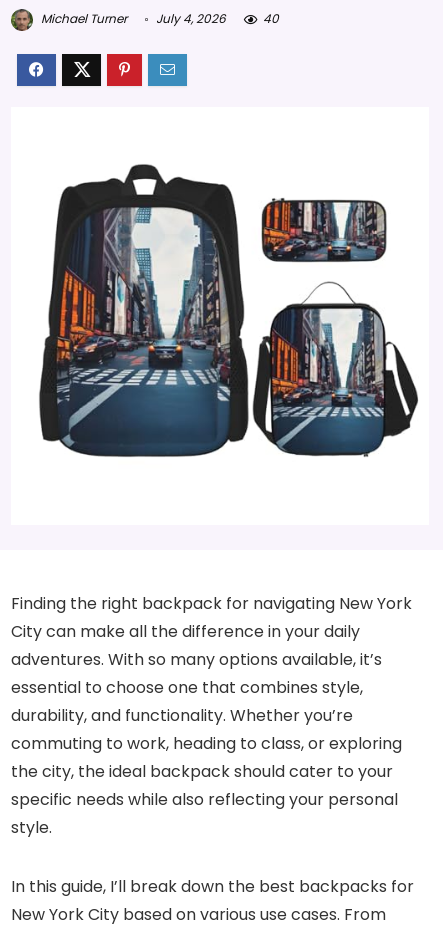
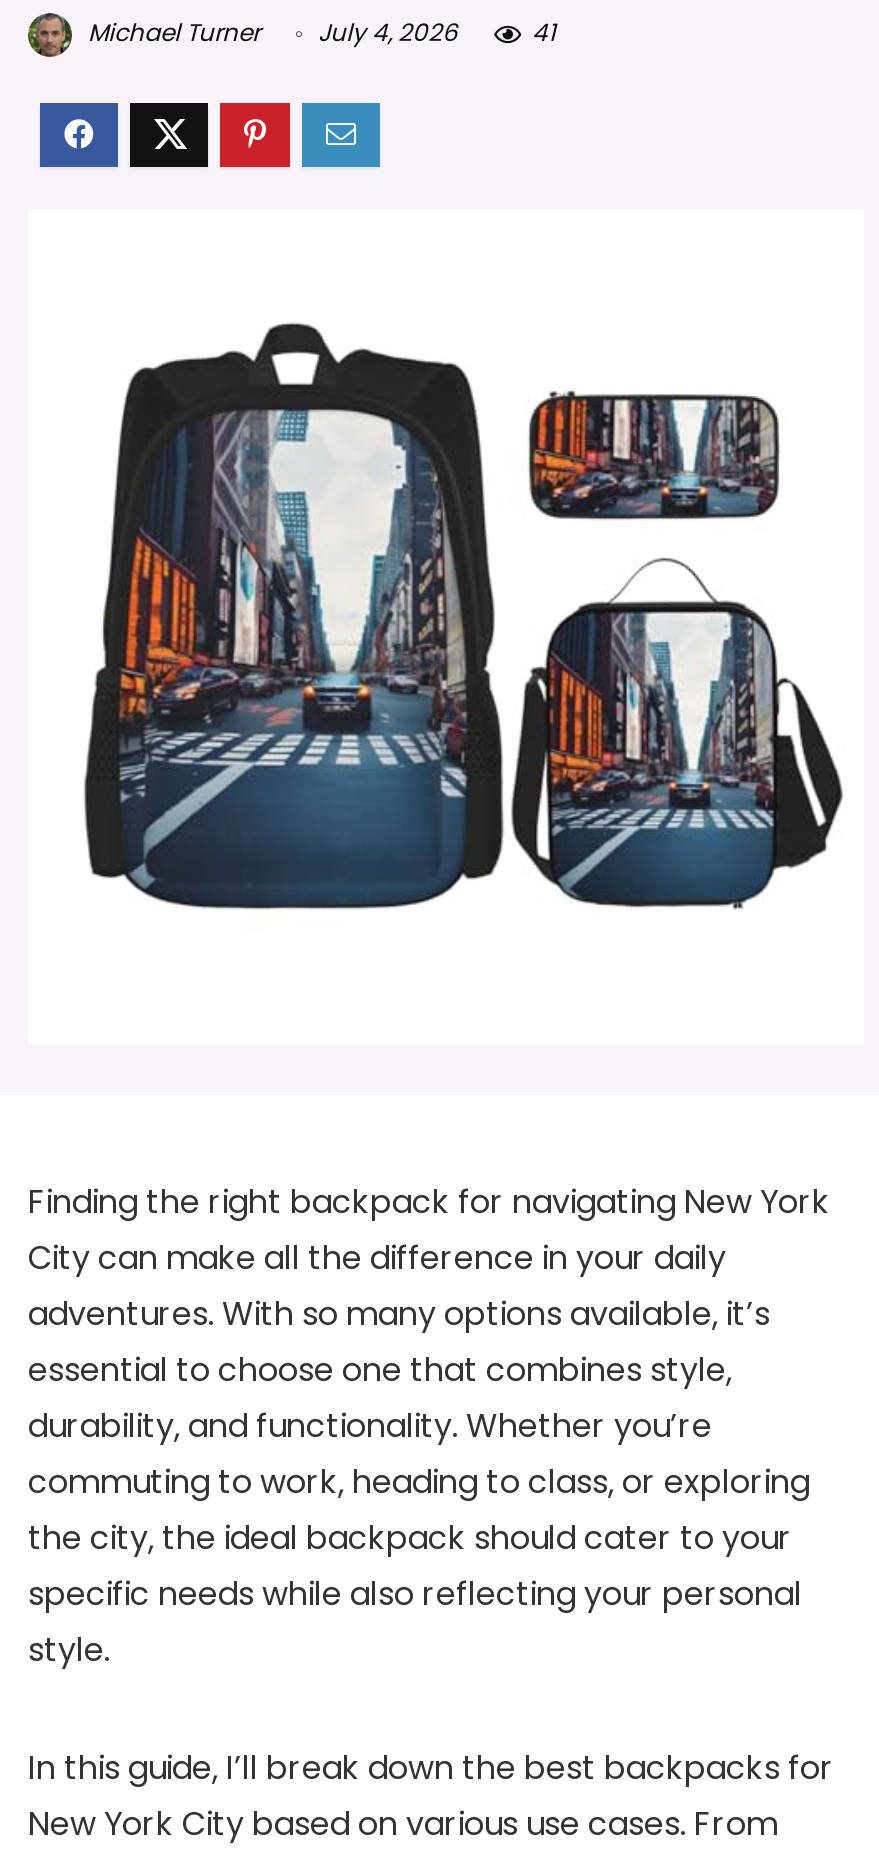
[263,10,279,27] 40 -> [532,16,556,50] 41

